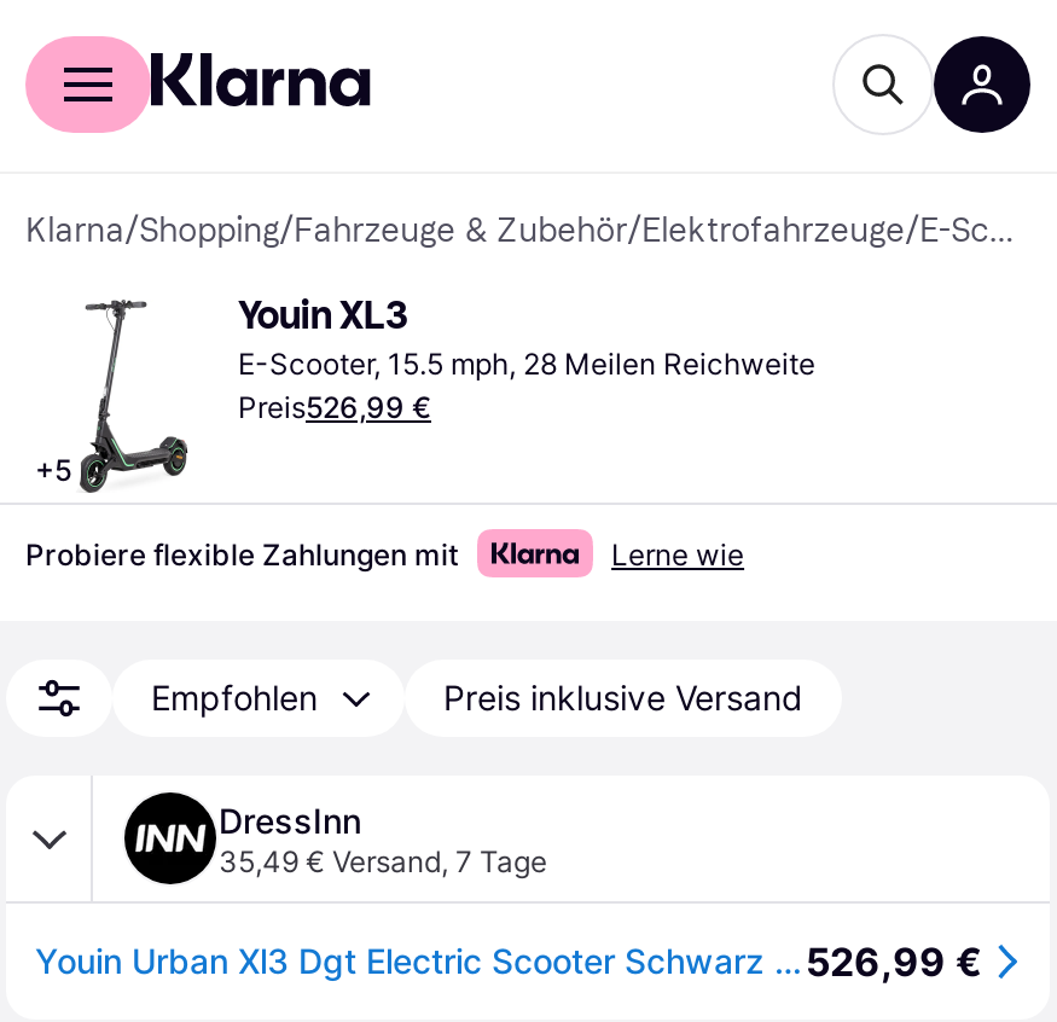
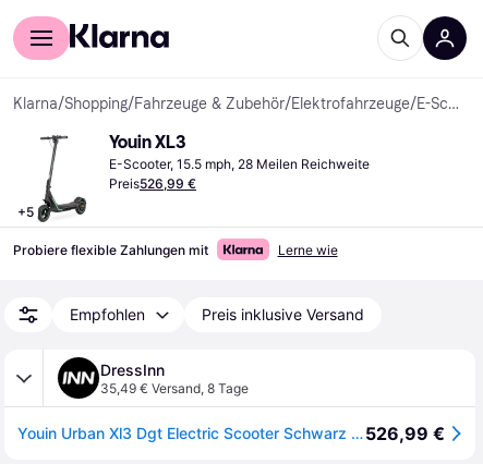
[219,843,547,879] 35,49 € Versand, 7 Tage -> [100,380,249,396] 35,49 € Versand, 8 Tage

